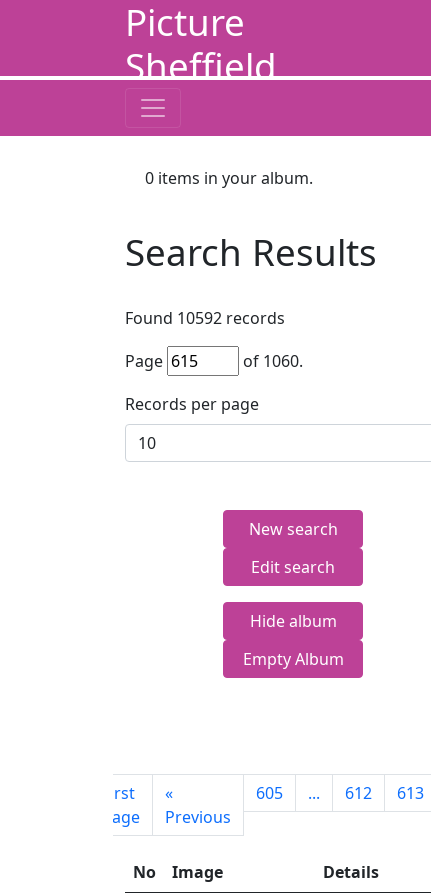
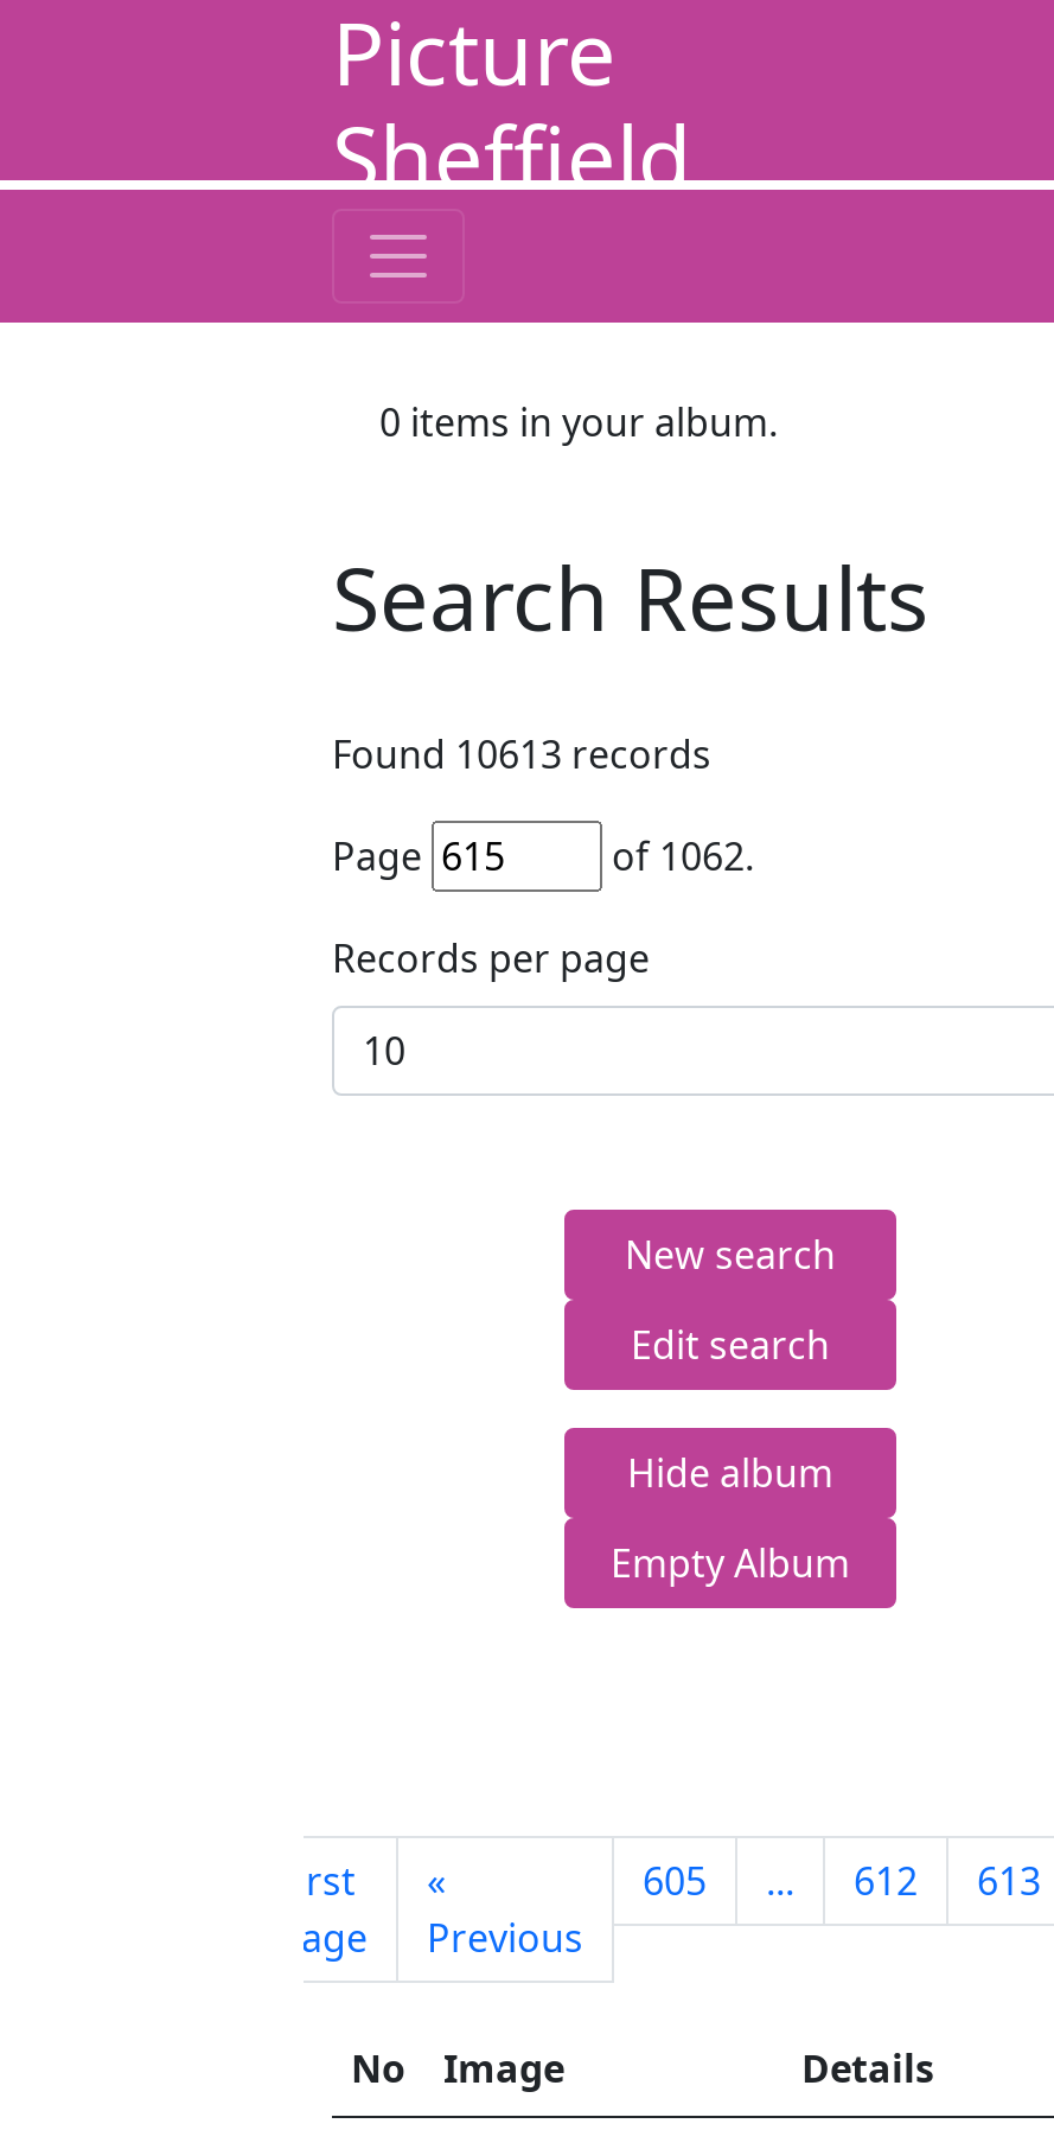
[125,307,285,329] Found 10592 records -> [332,728,711,780] Found 10613 records
[239,350,303,372] of 1060. -> [602,830,754,882] of 1062.

